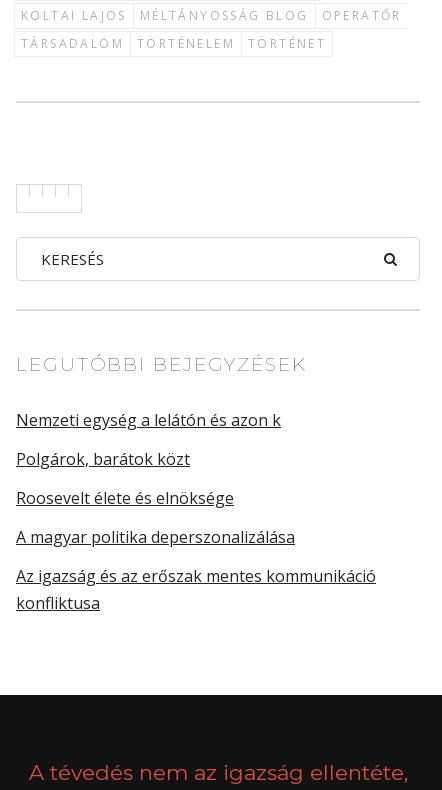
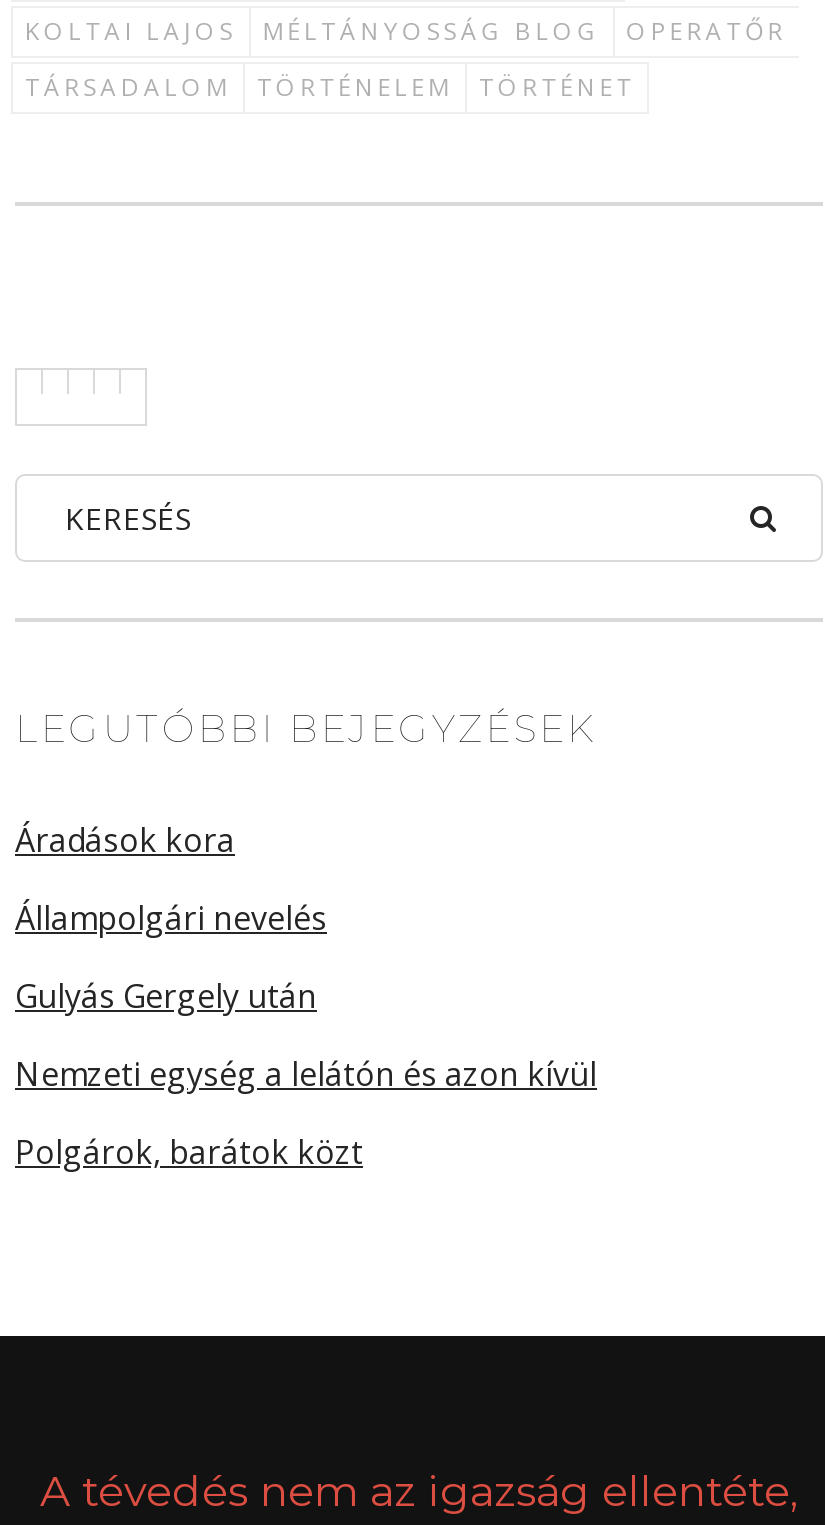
[16,409,281,431] Nemzeti egység a lelátón és azon k -> [15,818,597,1096] Áradások kora | Állampolgári nevelés | Gulyás Gergely után | Nemzeti egység a lelátón és azon kívül
moved [16,448,190,470] -> [15,1130,363,1174]: Polgárok, barátok közt
[16,487,376,614] Roosevelt élete és elnöksége | A magyar politika deperszonalizálása | Az igazság és az erőszak mentes kommunikáció | konfliktusa -> none

